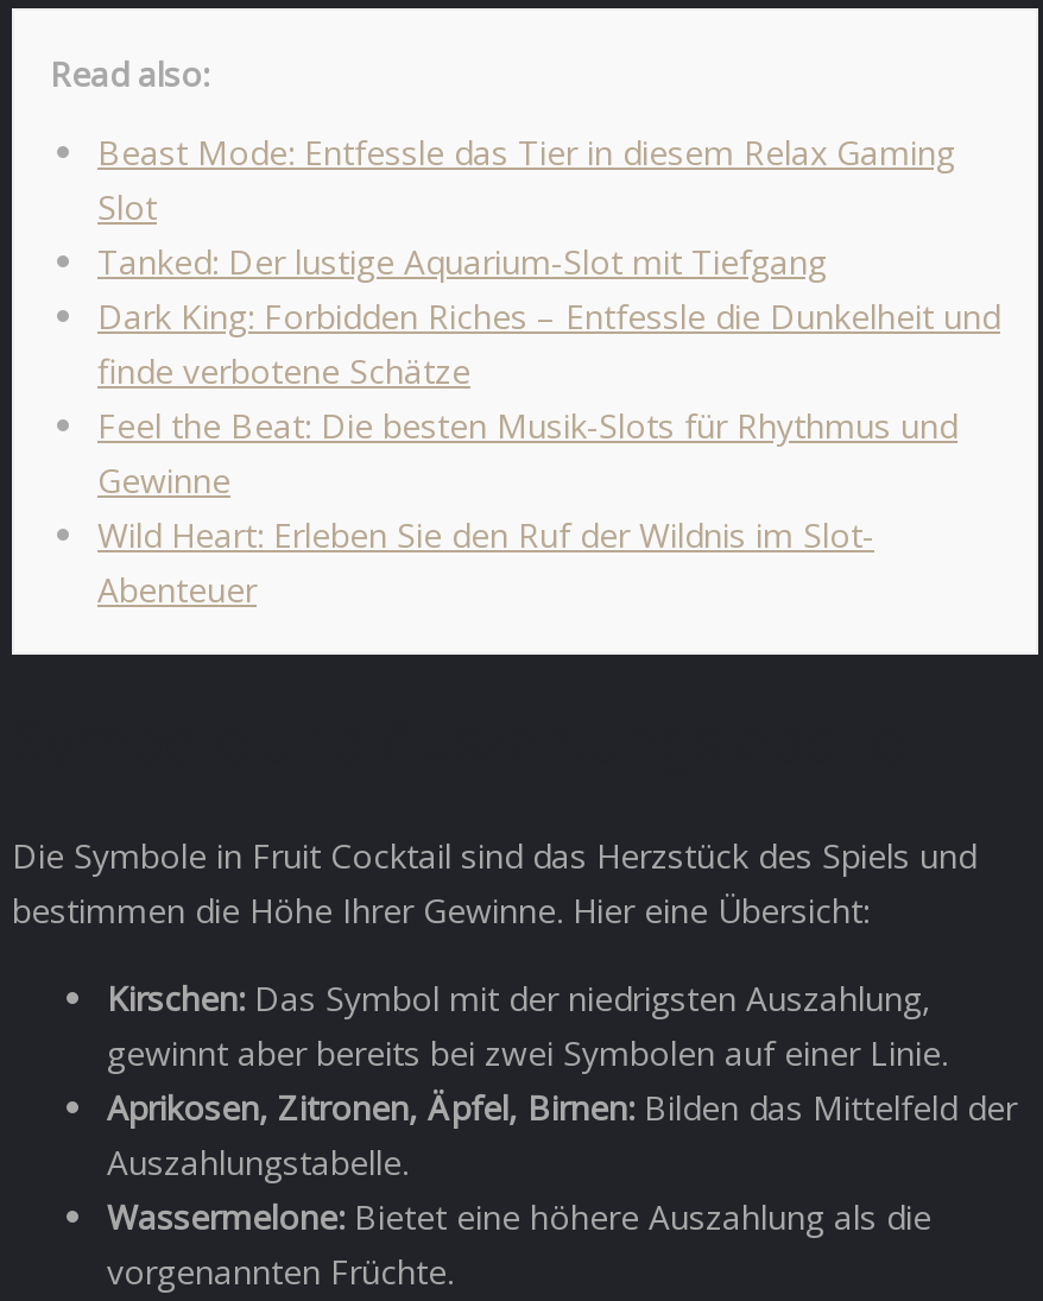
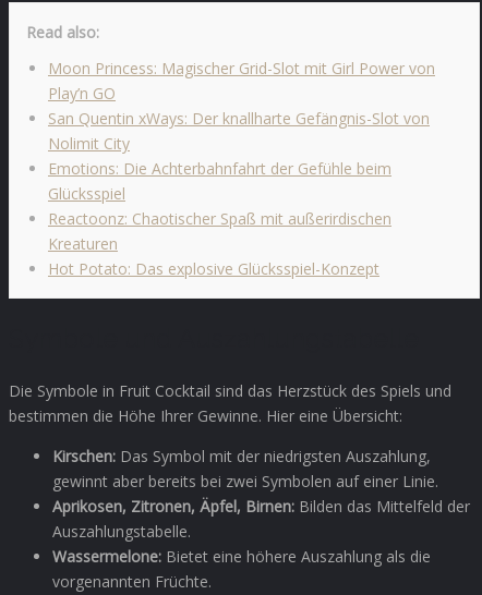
[97,130,1000,613] Beast Mode: Entfessle das Tier in diesem Relax Gaming | Slot | Tanked: Der lustige Aquarium-Slot mit Tiefgang | Dark King: Forbidden Riches – Entfessle die Dunkelheit und | finde verbotene Schätze | Feel the Beat: Die besten Musik-Slots für Rhythmus und | Gewinne | Wild Heart: Erleben Sie den Ruf der Wildnis im Slot- | Abenteuer -> [48,58,435,279] Moon Princess: Magischer Grid-Slot mit Girl Power von | Play’n GO | San Quentin xWays: Der knallharte Gefängnis-Slot von | Nolimit City | Emotions: Die Achterbahnfahrt der Gefühle beim | Glücksspiel | Reactoonz: Chaotischer Spaß mit außerirdischen | Kreaturen | Hot Potato: Das explosive Glücksspiel-Konzept

